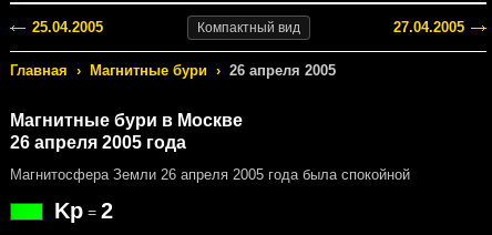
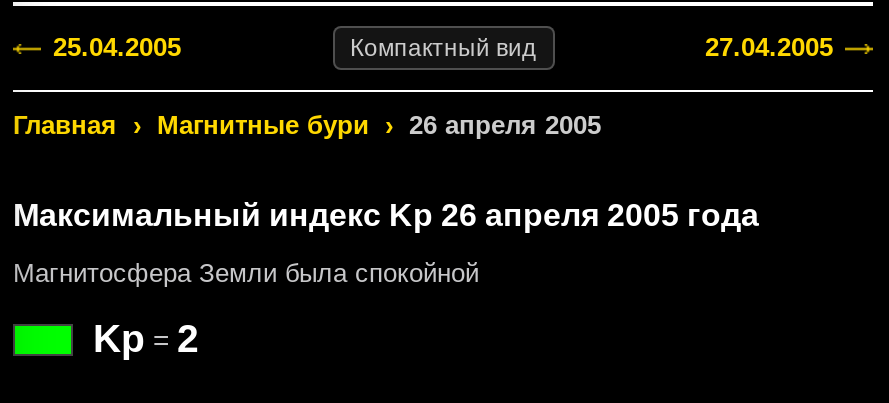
[10,110,243,151] Магнитные бури в Москве | 26 апреля 2005 года -> [13,197,759,231] Максимальный индекс Kp 26 апреля 2005 года
[10,166,410,182] Магнитосфера Земли 26 апреля 2005 года была спокойной -> [13,257,479,287] Магнитосфера Земли была спокойной

